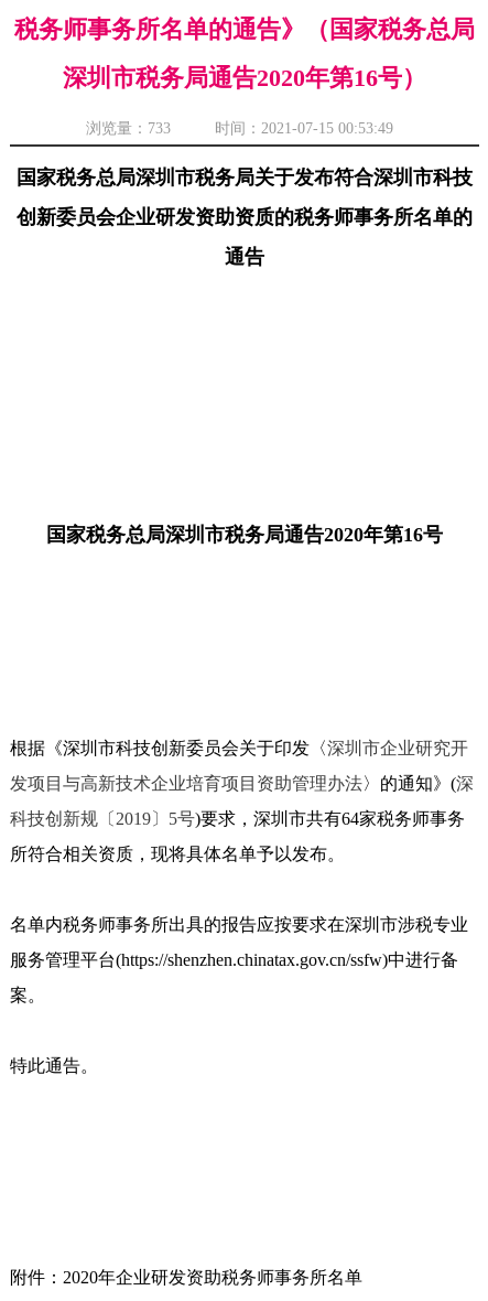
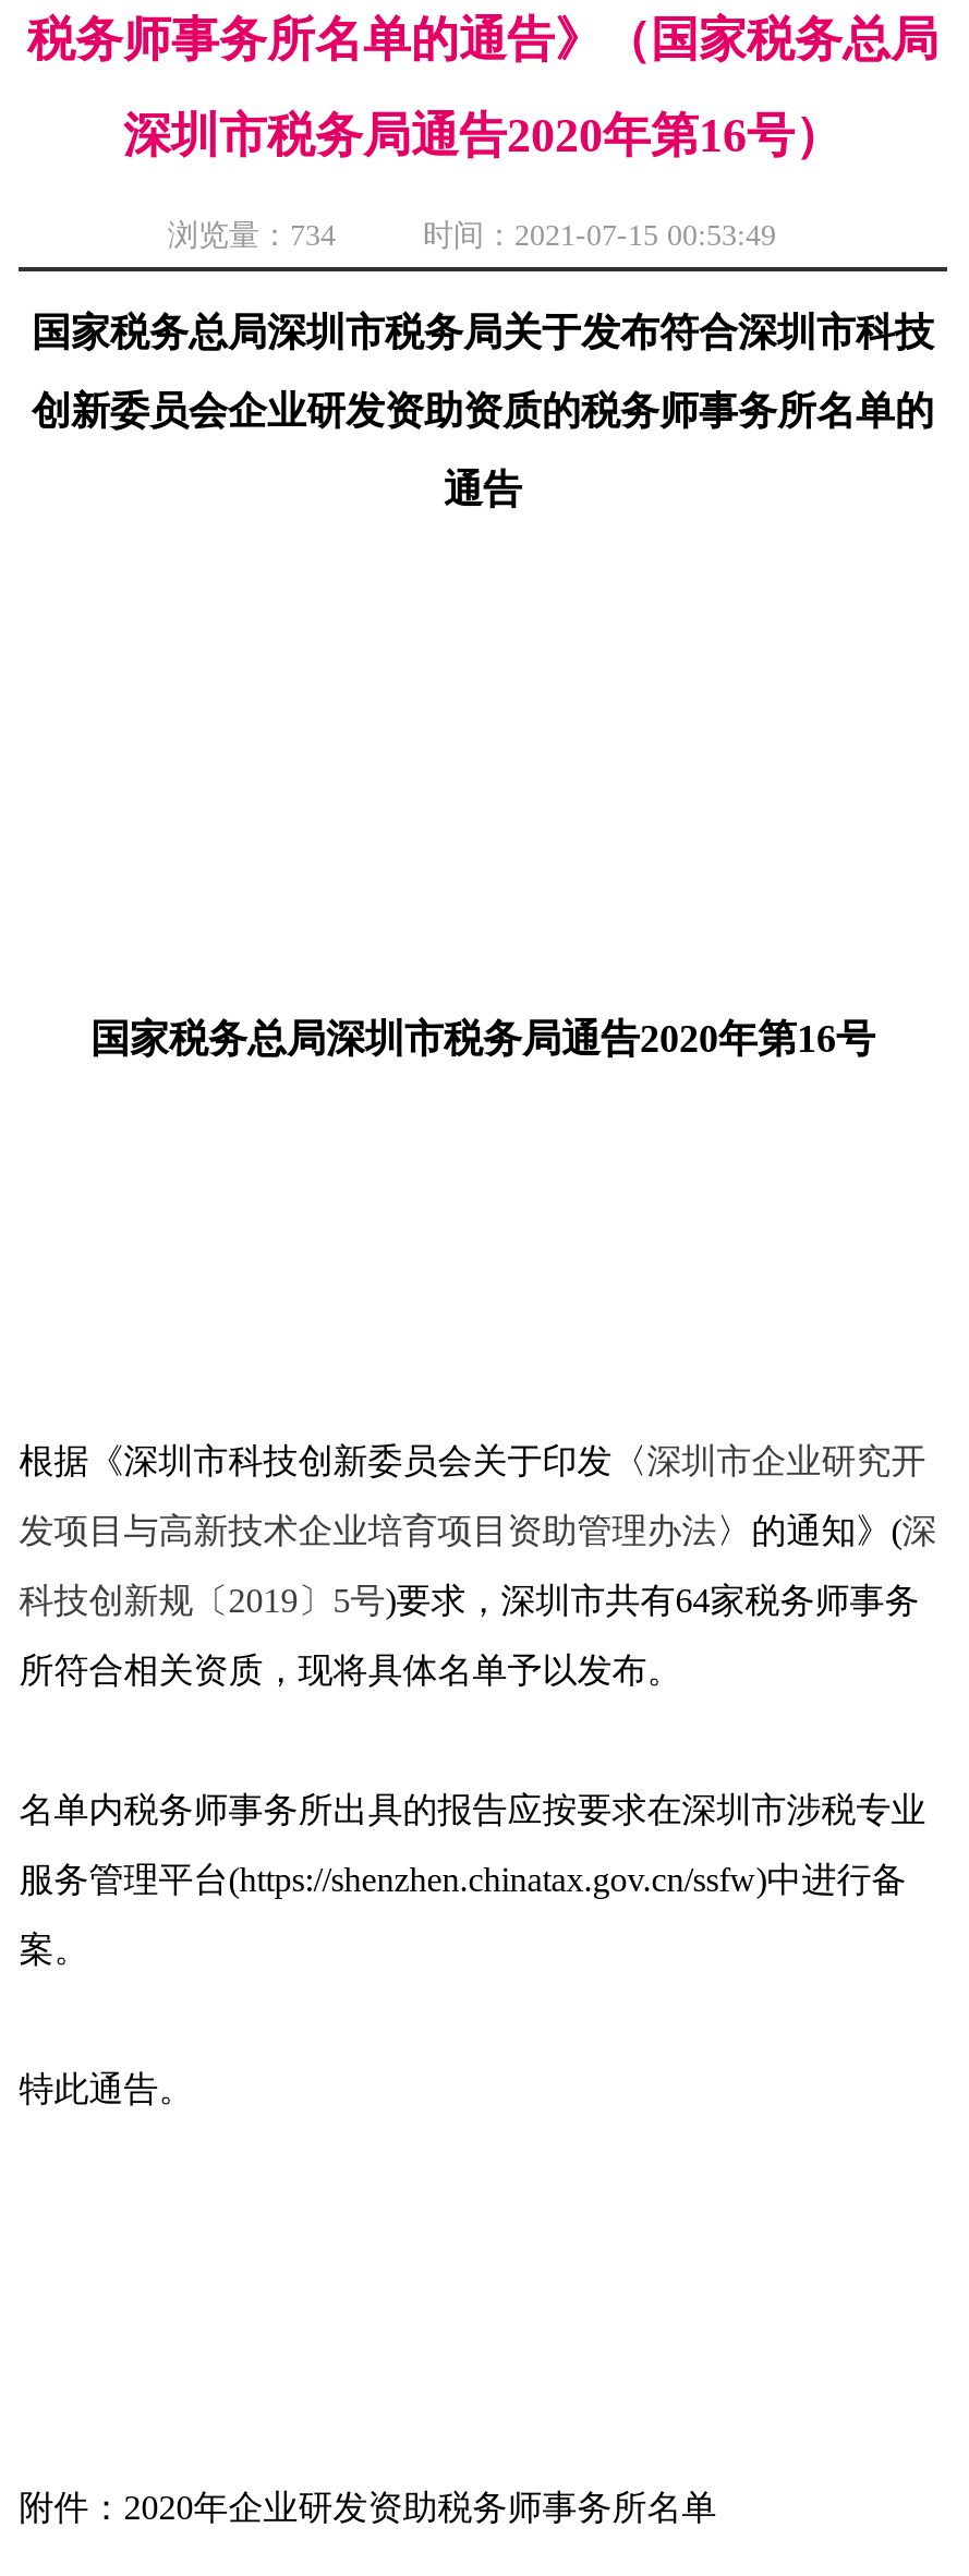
[85,120,393,137] 浏览量：733 时间：2021-07-15 00:53:49 -> [168,219,776,252] 浏览量：734 时间：2021-07-15 00:53:49

